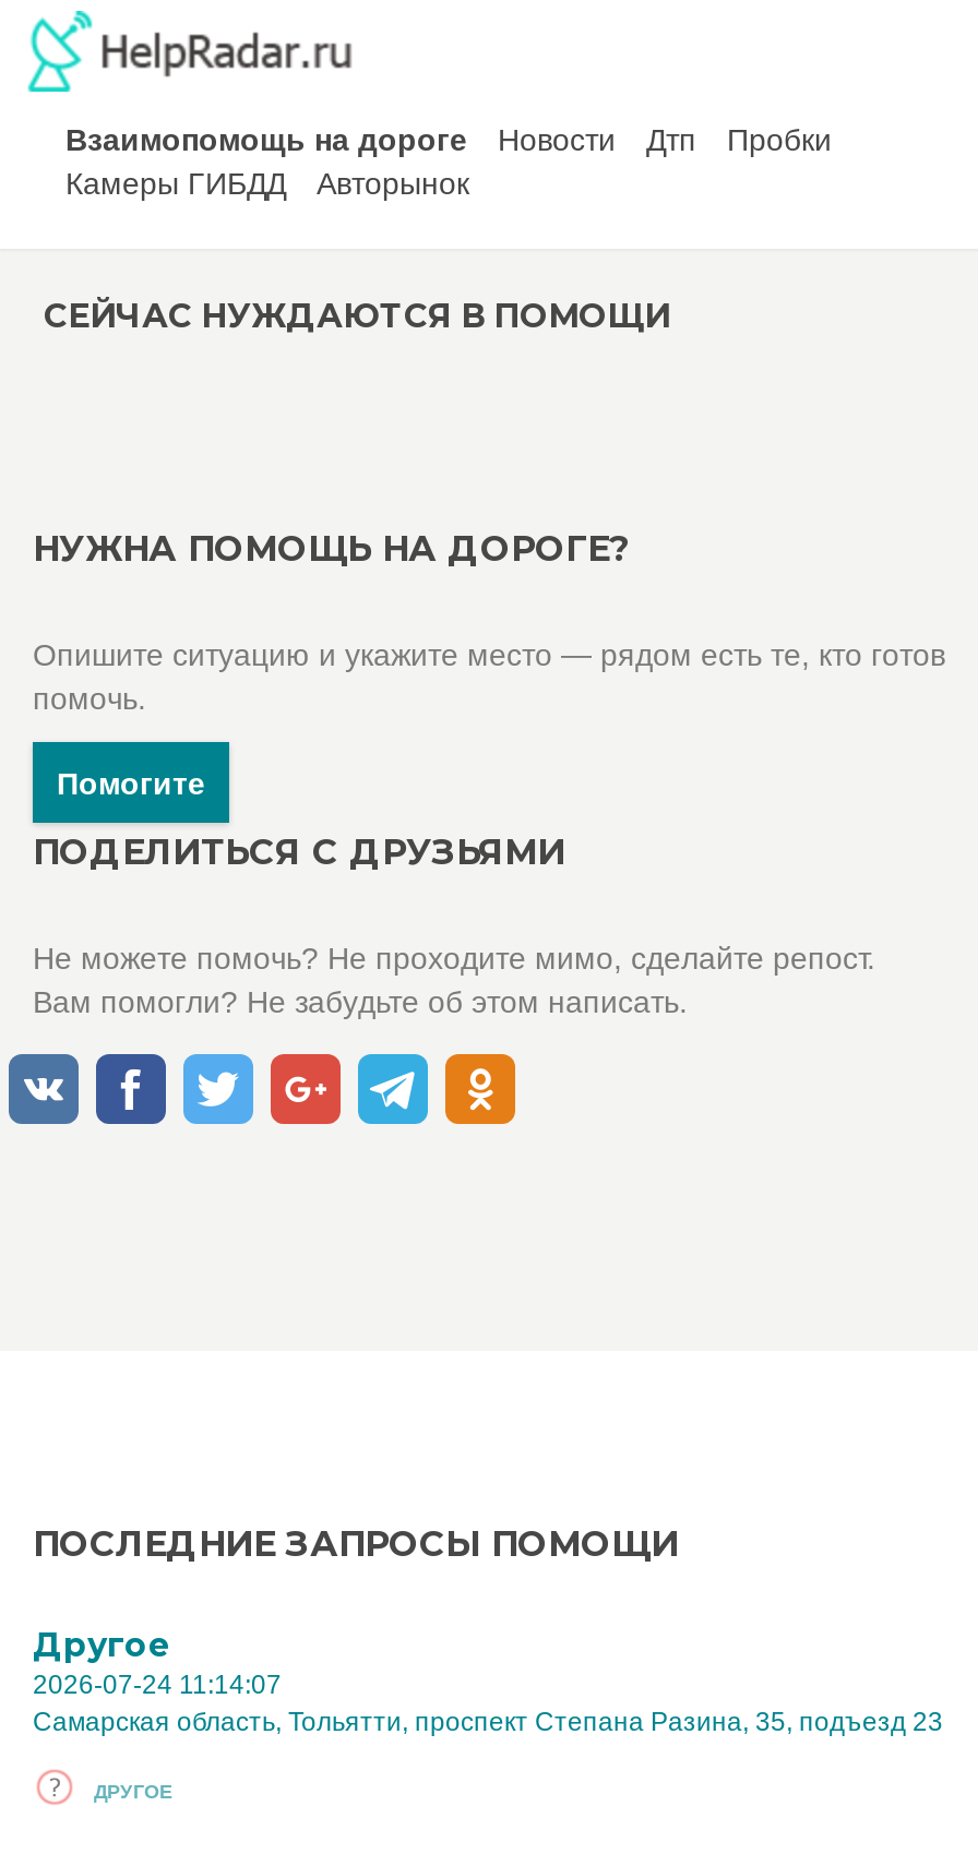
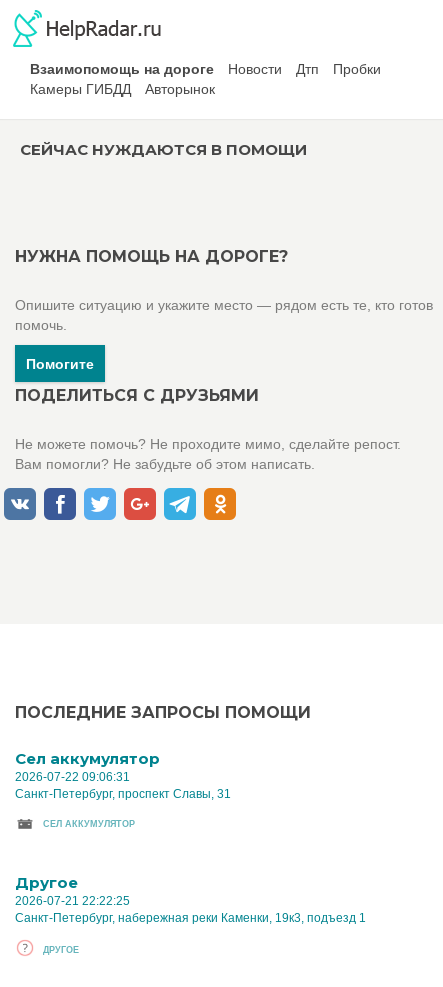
none -> [15,749,231,829] Cел аккумулятор | 2026-07-22 09:06:31 | Санкт-Петербург, проспект Славы, 31 | CЕЛ АККУМУЛЯТОР
[33,1670,943,1737] 2026-07-24 11:14:07 | Самарская область, Тольятти, проспект Степана Разина, 35, подъезд 23 -> [15,894,366,925] 2026-07-21 22:22:25 | Санкт-Петербург, набережная реки Каменки, 19к3, подъезд 1

